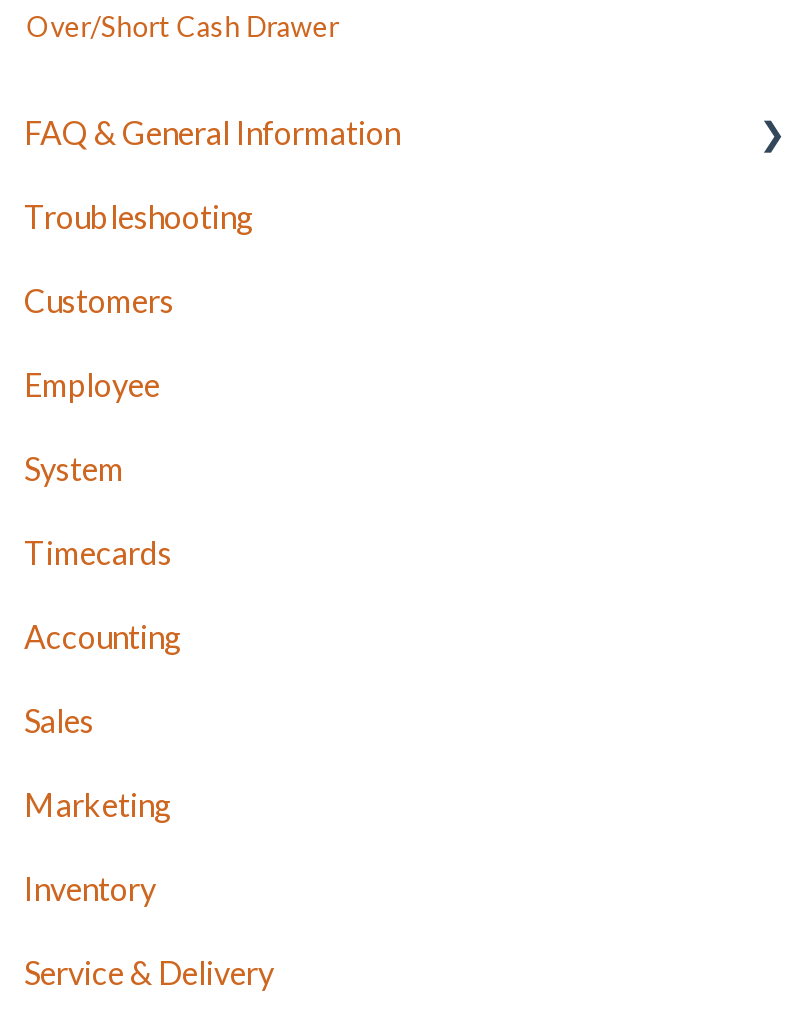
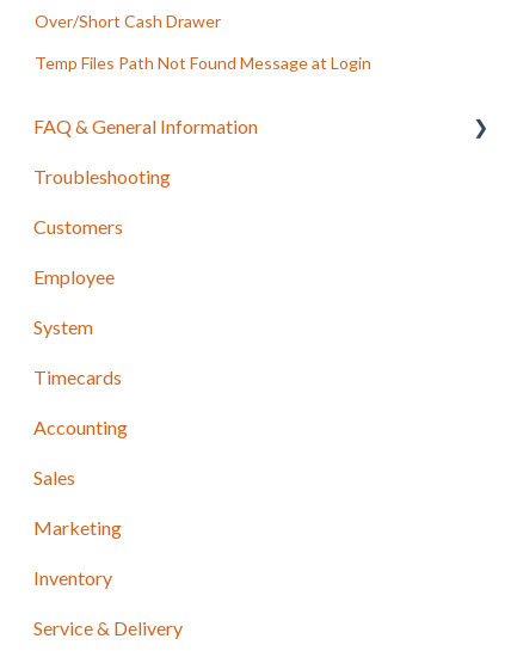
none -> [35,53,372,73] Temp Files Path Not Found Message at Login

